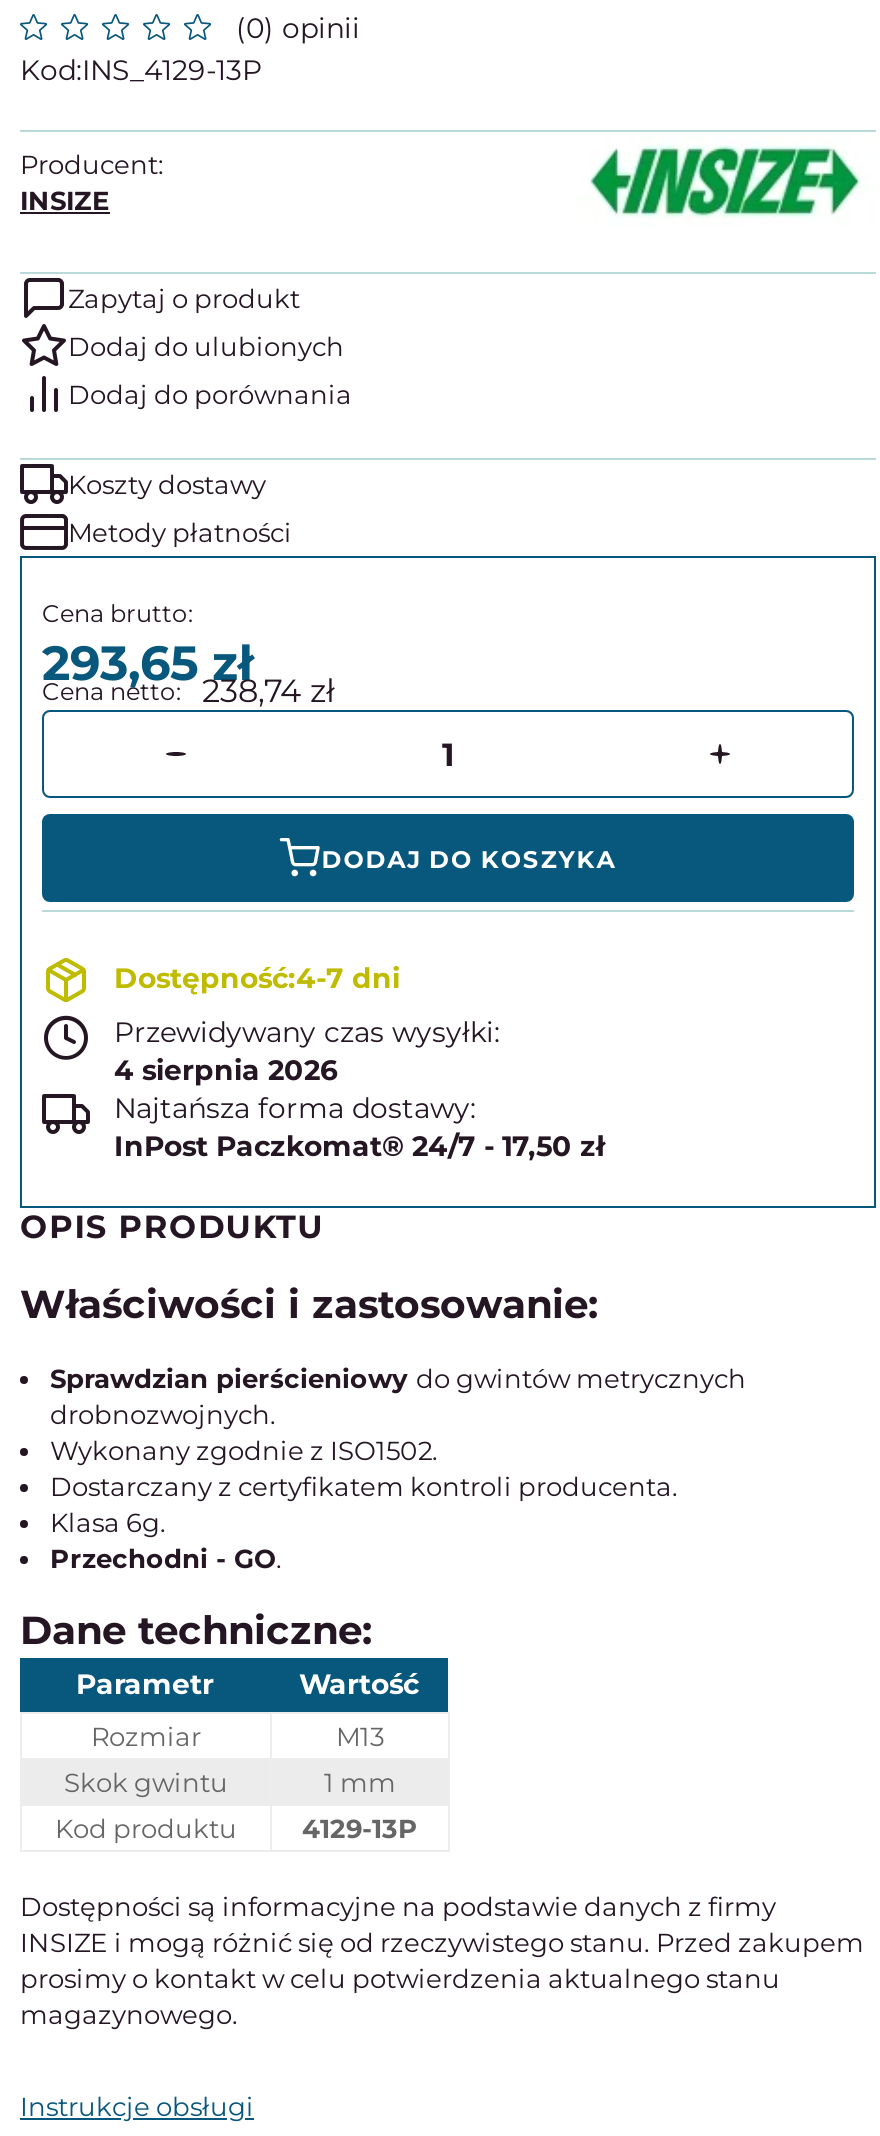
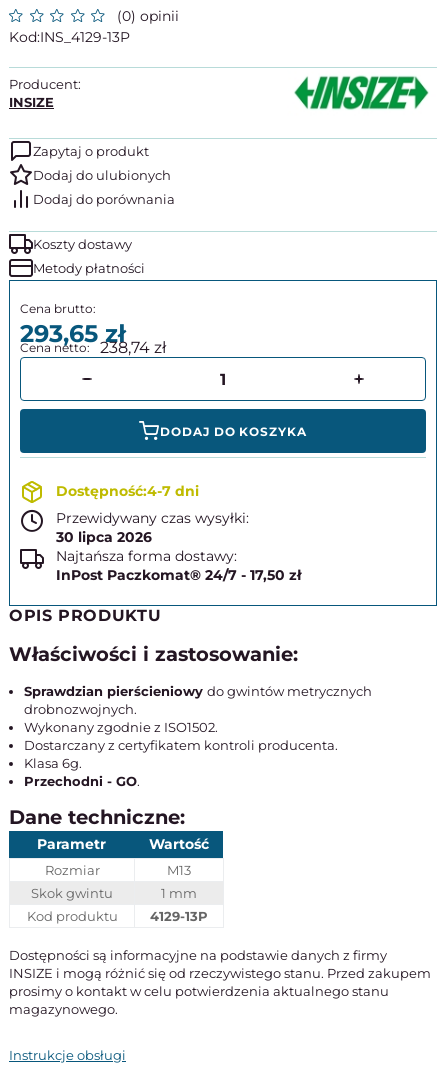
[114,1052,338,1088] 4 sierpnia 2026 -> [56,528,152,546] 30 lipca 2026

